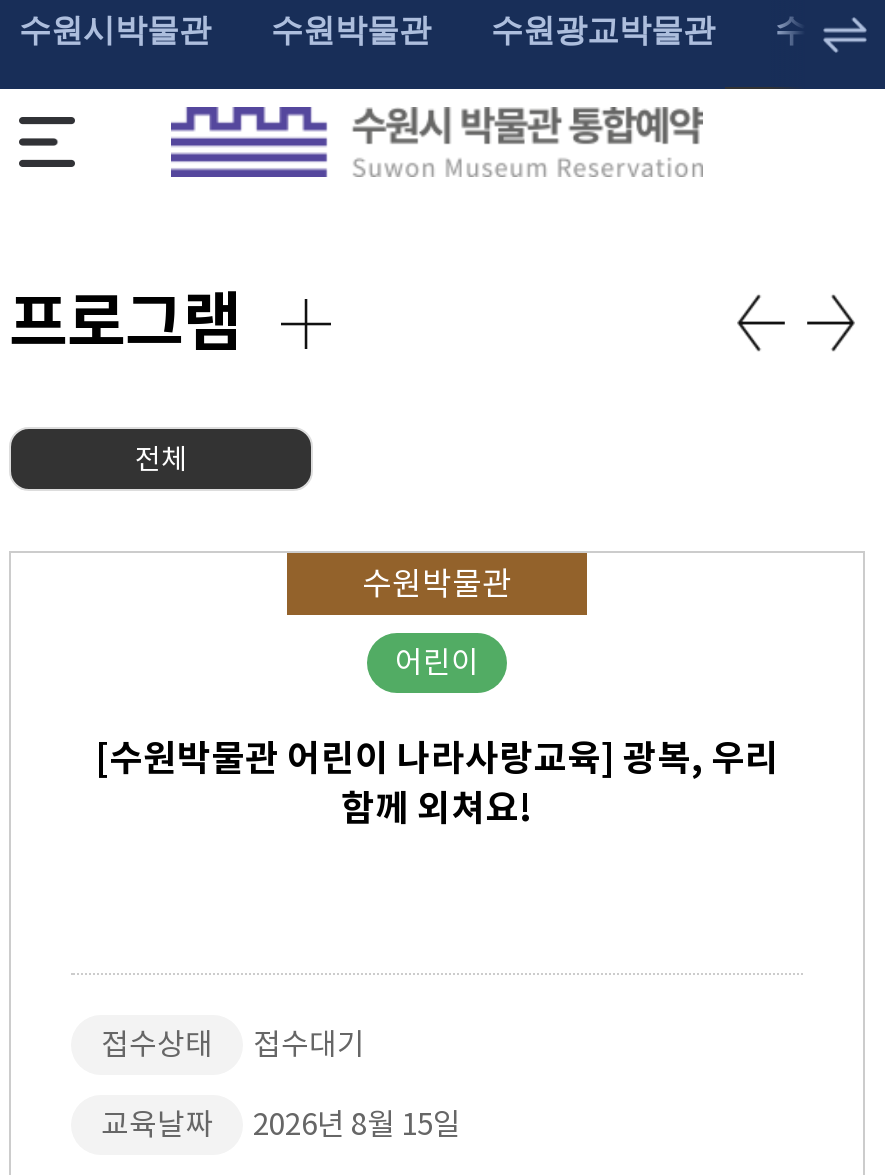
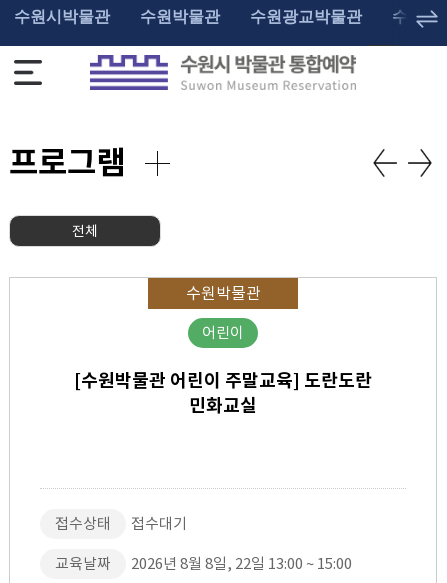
[95,735,779,831] [수원박물관 어린이 나라사랑교육] 광복, 우리 | 함께 외쳐요! -> [74,369,372,417] [수원박물관 어린이 주말교육] 도란도란 | 민화교실
[101,1105,461,1143] 교육날짜 2026년 8월 15일 -> [55,554,352,573] 교육날짜 2026년 8월 8일, 22일 13:00 ~ 15:00

